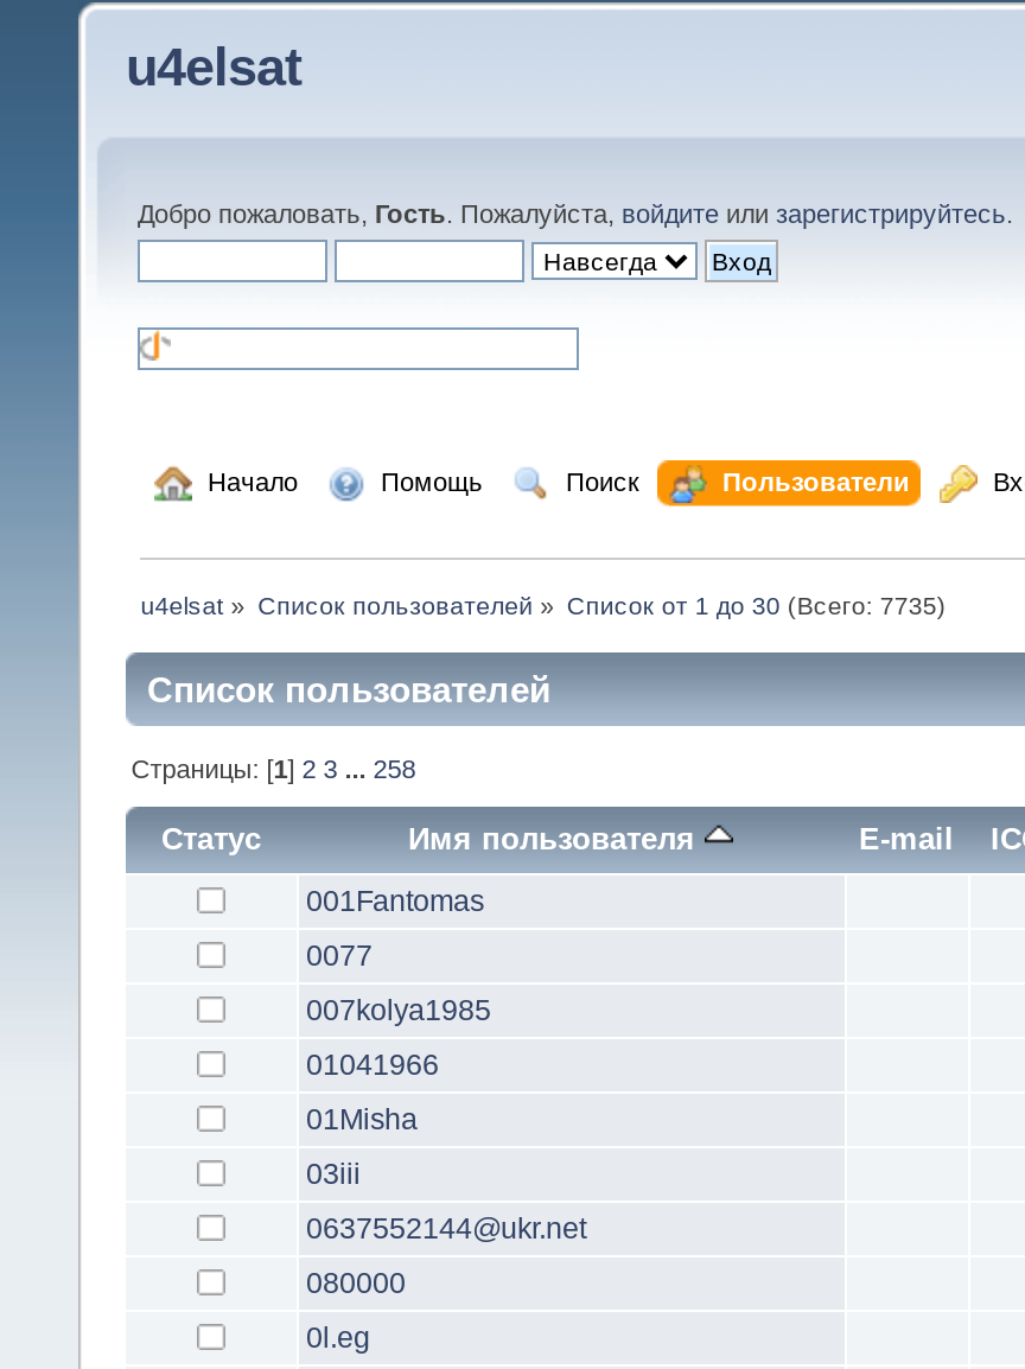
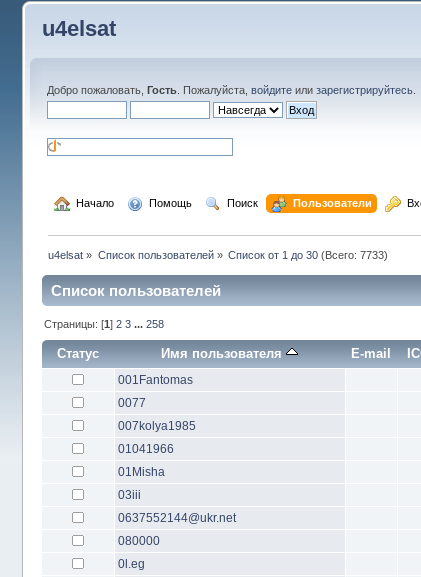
[140,590,946,619] u4elsat» Список пользователей» Список от 1 до 30 (Всего: 7735) -> [48,249,388,261] u4elsat» Список пользователей» Список от 1 до 30 (Всего: 7733)

